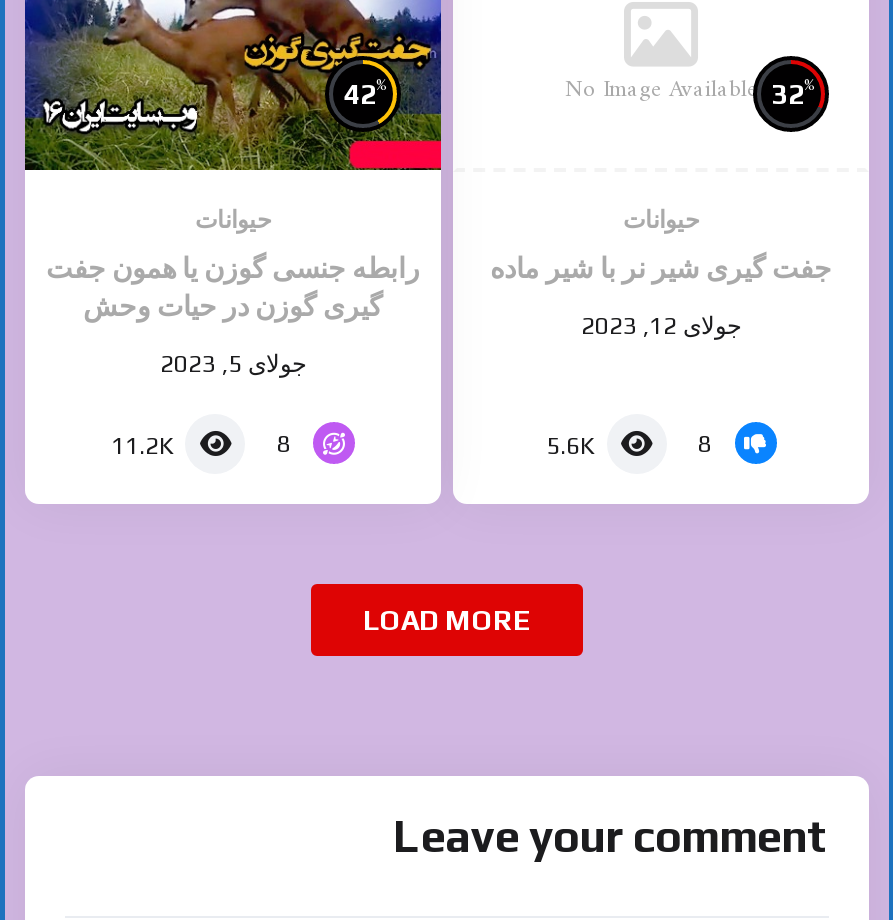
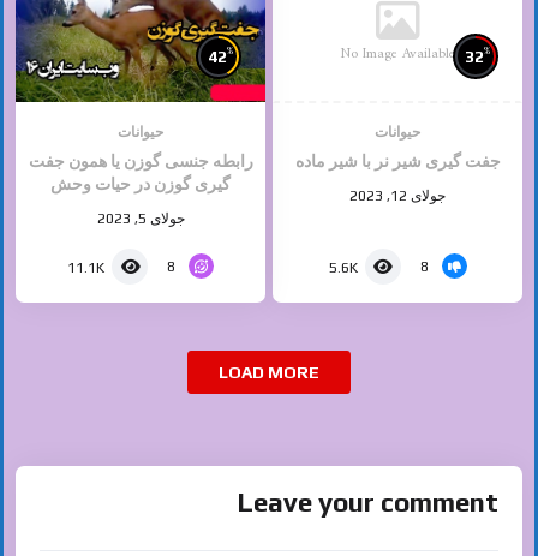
[111,432,173,460] 11.2K -> [67,259,104,276] 11.1K

